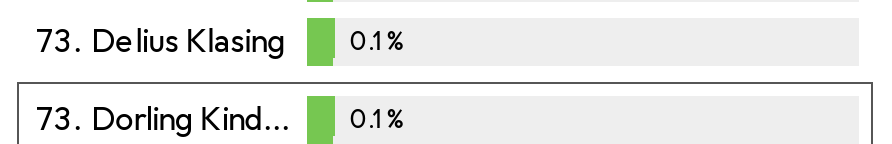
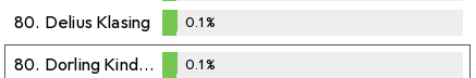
[36,21,285,61] 73. Delius Klasing -> [14,11,151,33] 80. Delius Klasing
[36,99,81,139] 73. -> [14,54,39,75] 80.

